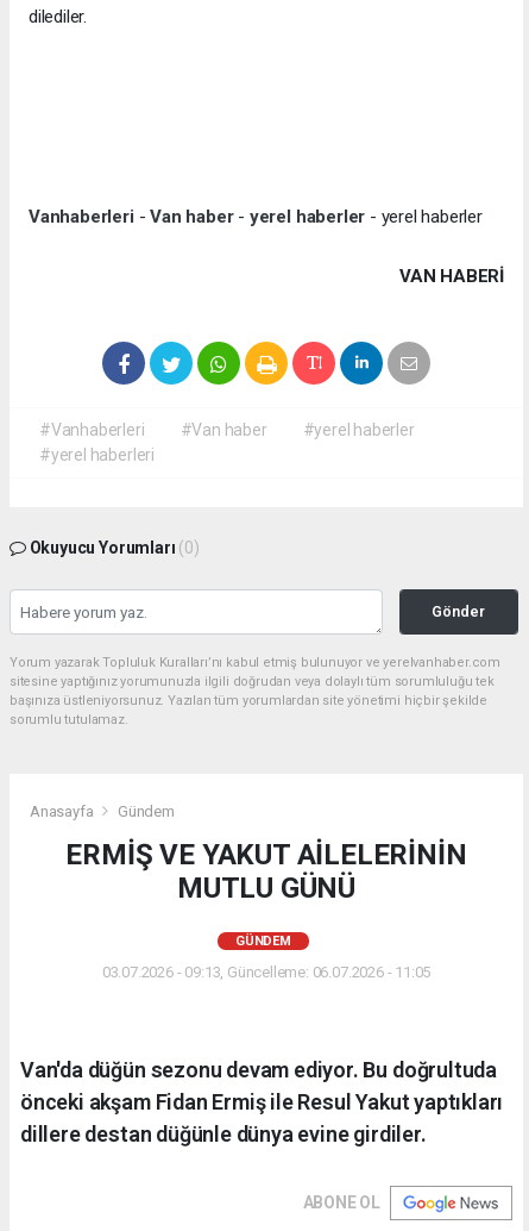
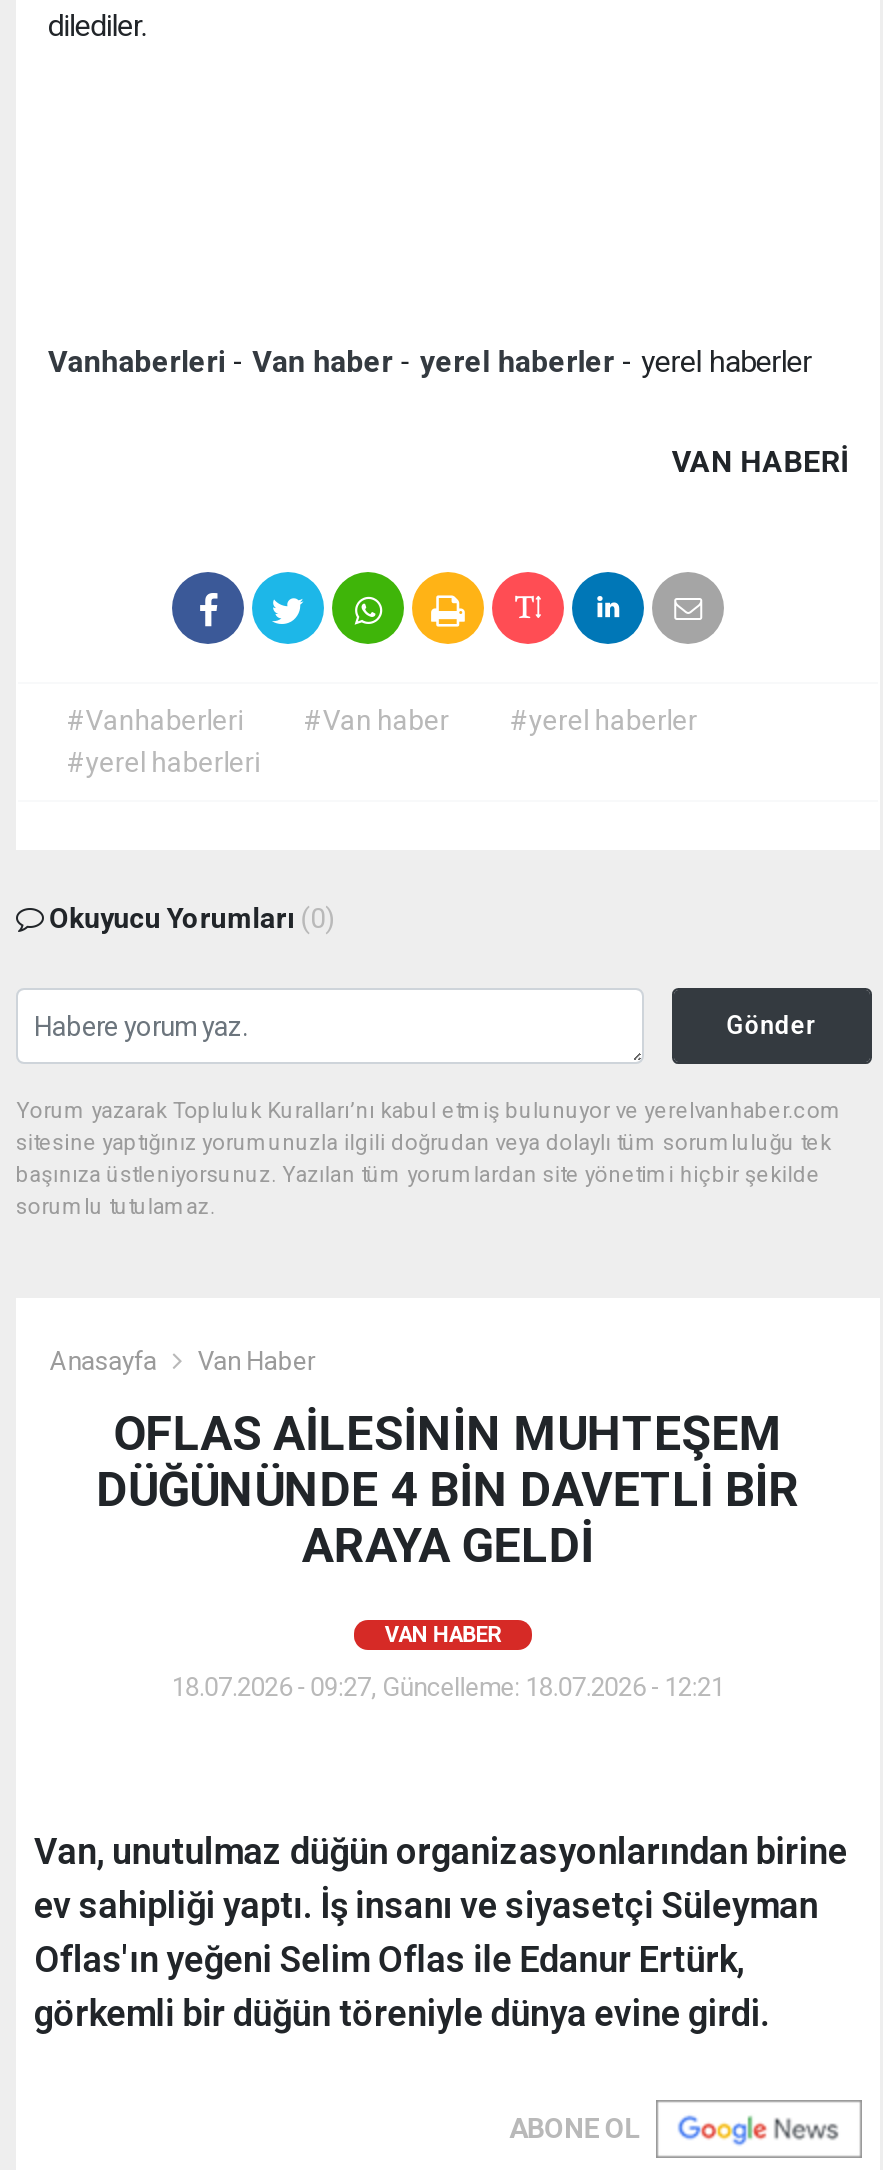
[118,802,175,820] Gündem -> [198,1346,314,1376] Van Haber
[66,838,467,905] ERMİŞ VE YAKUT AİLELERİNİN | MUTLU GÜNÜ -> [96,1406,800,1574] OFLAS AİLESİNİN MUHTEŞEM | DÜĞÜNÜNDE 4 BİN DAVETLİ BİR | ARAYA GELDİ
[235,933,291,949] GÜNDEM -> [385,1622,501,1648] VAN HABER
[102,963,431,981] 03.07.2026 - 09:13, Güncelleme: 06.07.2026 - 11:05 -> [172,1672,724,1702] 18.07.2026 - 09:27, Güncelleme: 18.07.2026 - 12:21
[20,1057,503,1146] Van'da düğün sezonu devam ediyor. Bu doğrultuda | önceki akşam Fidan Ermiş ile Resul Yakut yaptıkları | dillere destan düğünle dünya evine girdiler. -> [34,1830,848,2034] Van, unutulmaz düğün organizasyonlarından birine | ev sahipliği yaptı. İş insanı ve siyasetçi Süleyman | Oflas'ın yeğeni Selim Oflas ile Edanur Ertürk, | görkemli bir düğün töreniyle dünya evine girdi.

